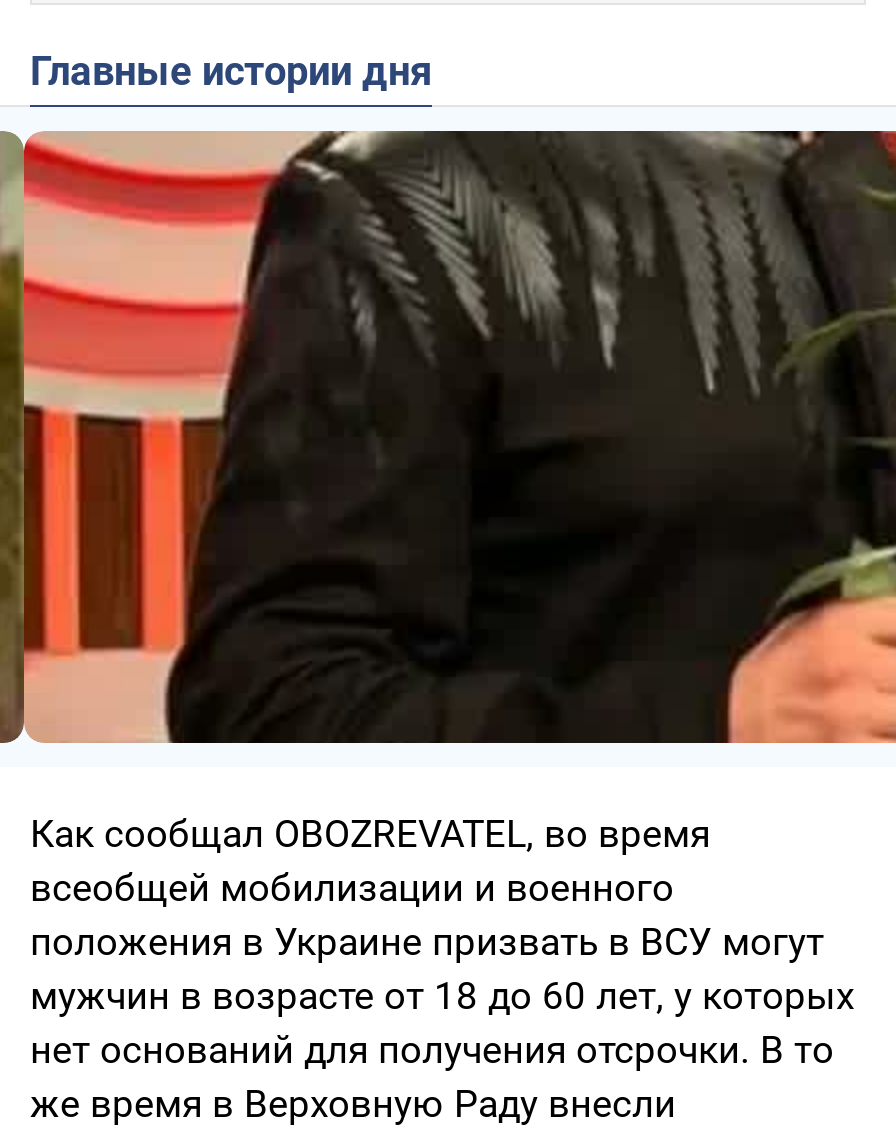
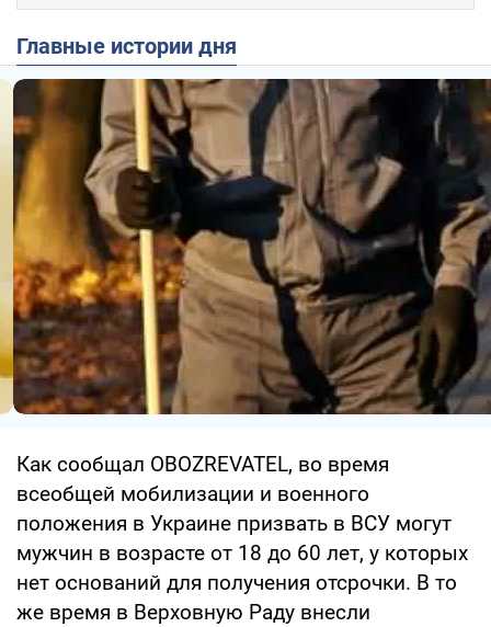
[6,129,890,745] [image] -> [3,78,488,415] [image]

